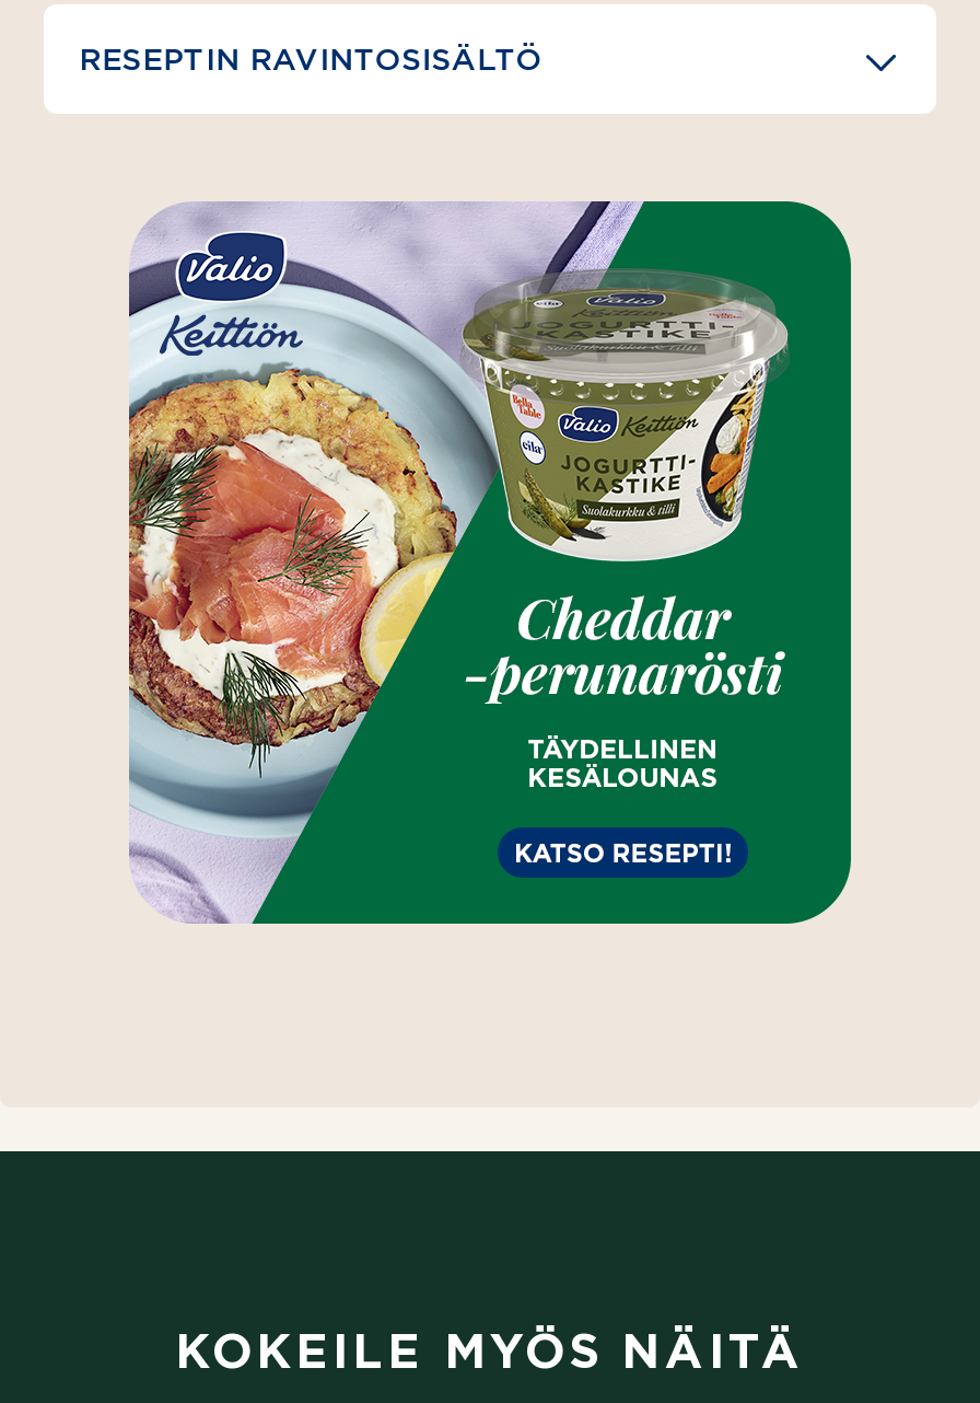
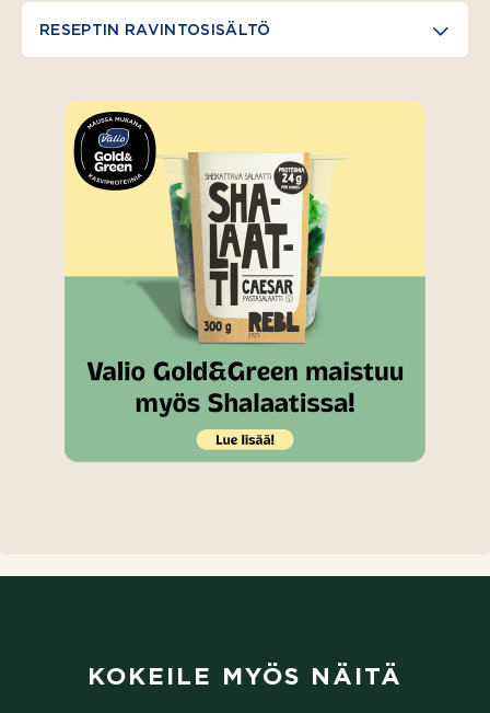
[127,199,853,924] [image] -> [65,101,425,462] [image]

